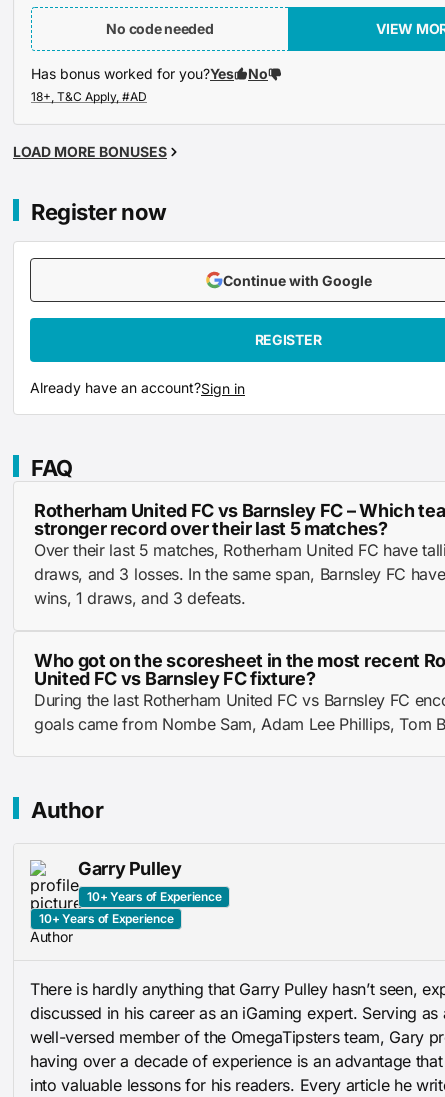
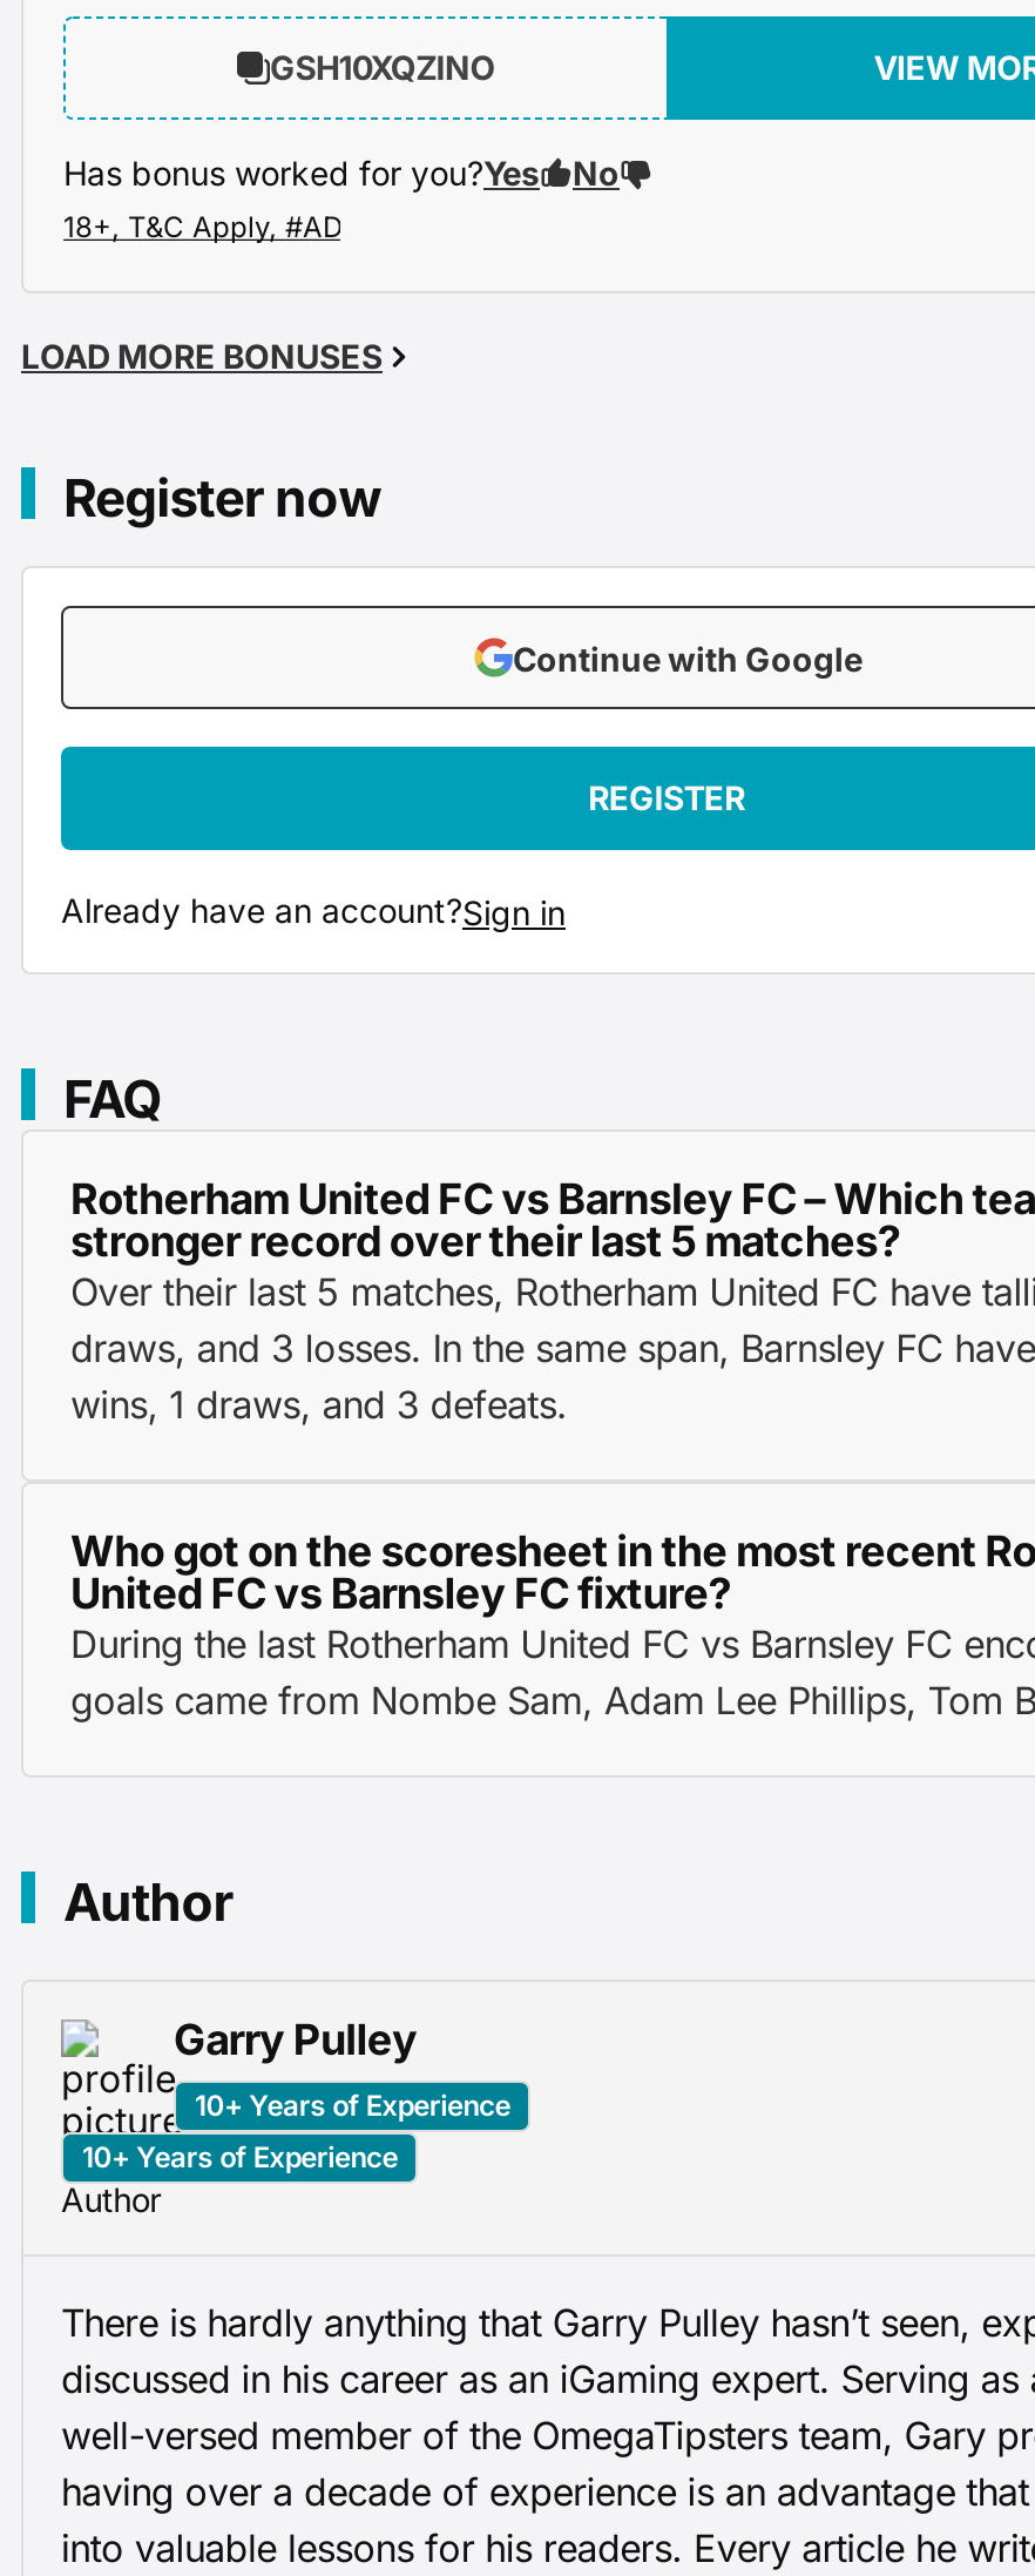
[106,20,213,37] No code needed -> [270,47,495,87] GSH10XQZINO

